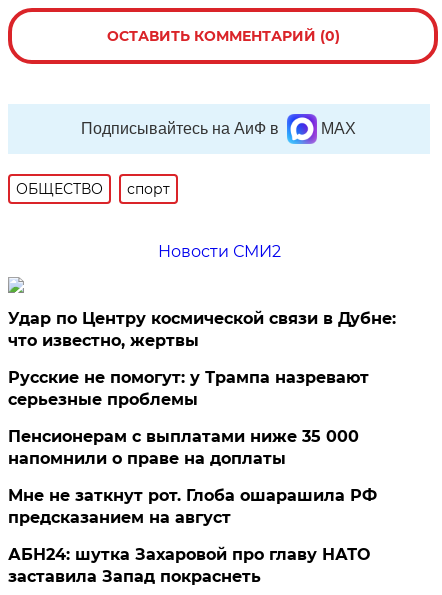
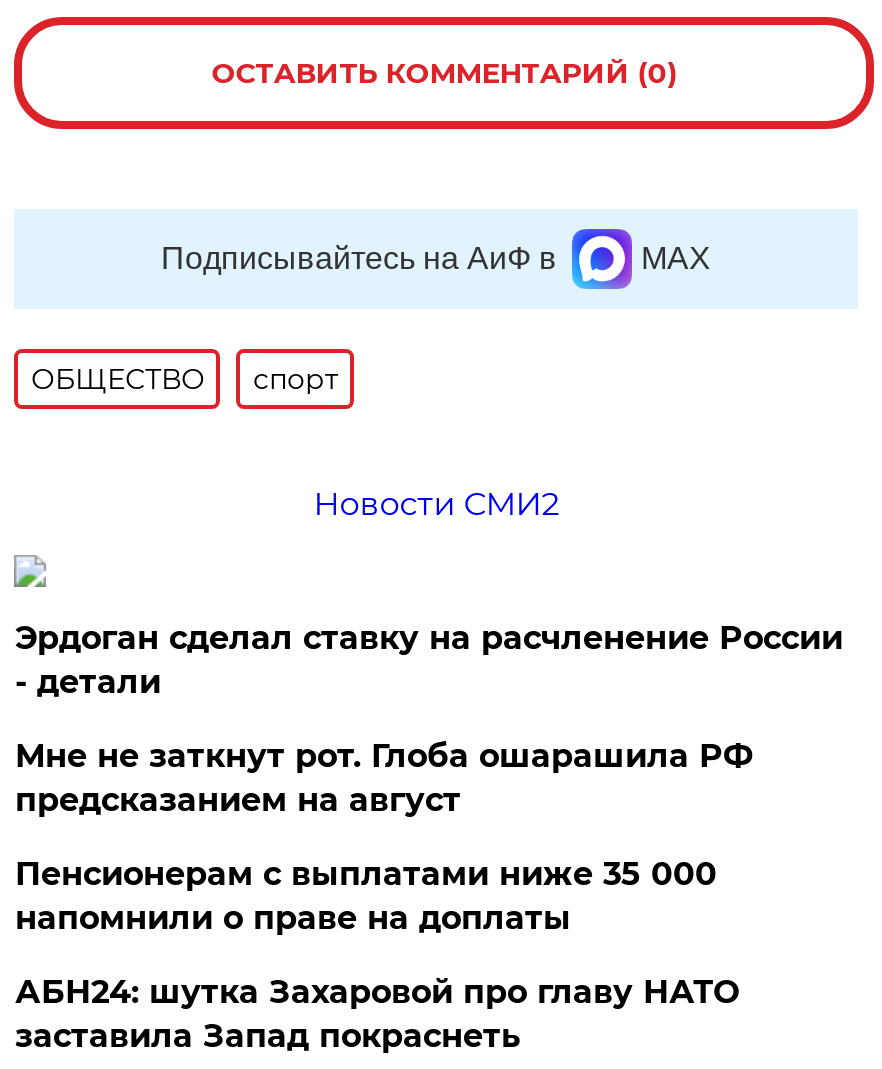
[8,309,396,350] Удар по Центру космической связи в Дубне: | что известно, жертвы -> [15,619,843,701] Эрдоган сделал ставку на расчленение России | - детали
[8,368,369,409] Русские не помогут: у Трампа назревают | серьезные проблемы -> none
moved [8,486,377,527] -> [15,737,753,819]: Мне не заткнут рот. Глоба ошарашила РФ | предсказанием на август

